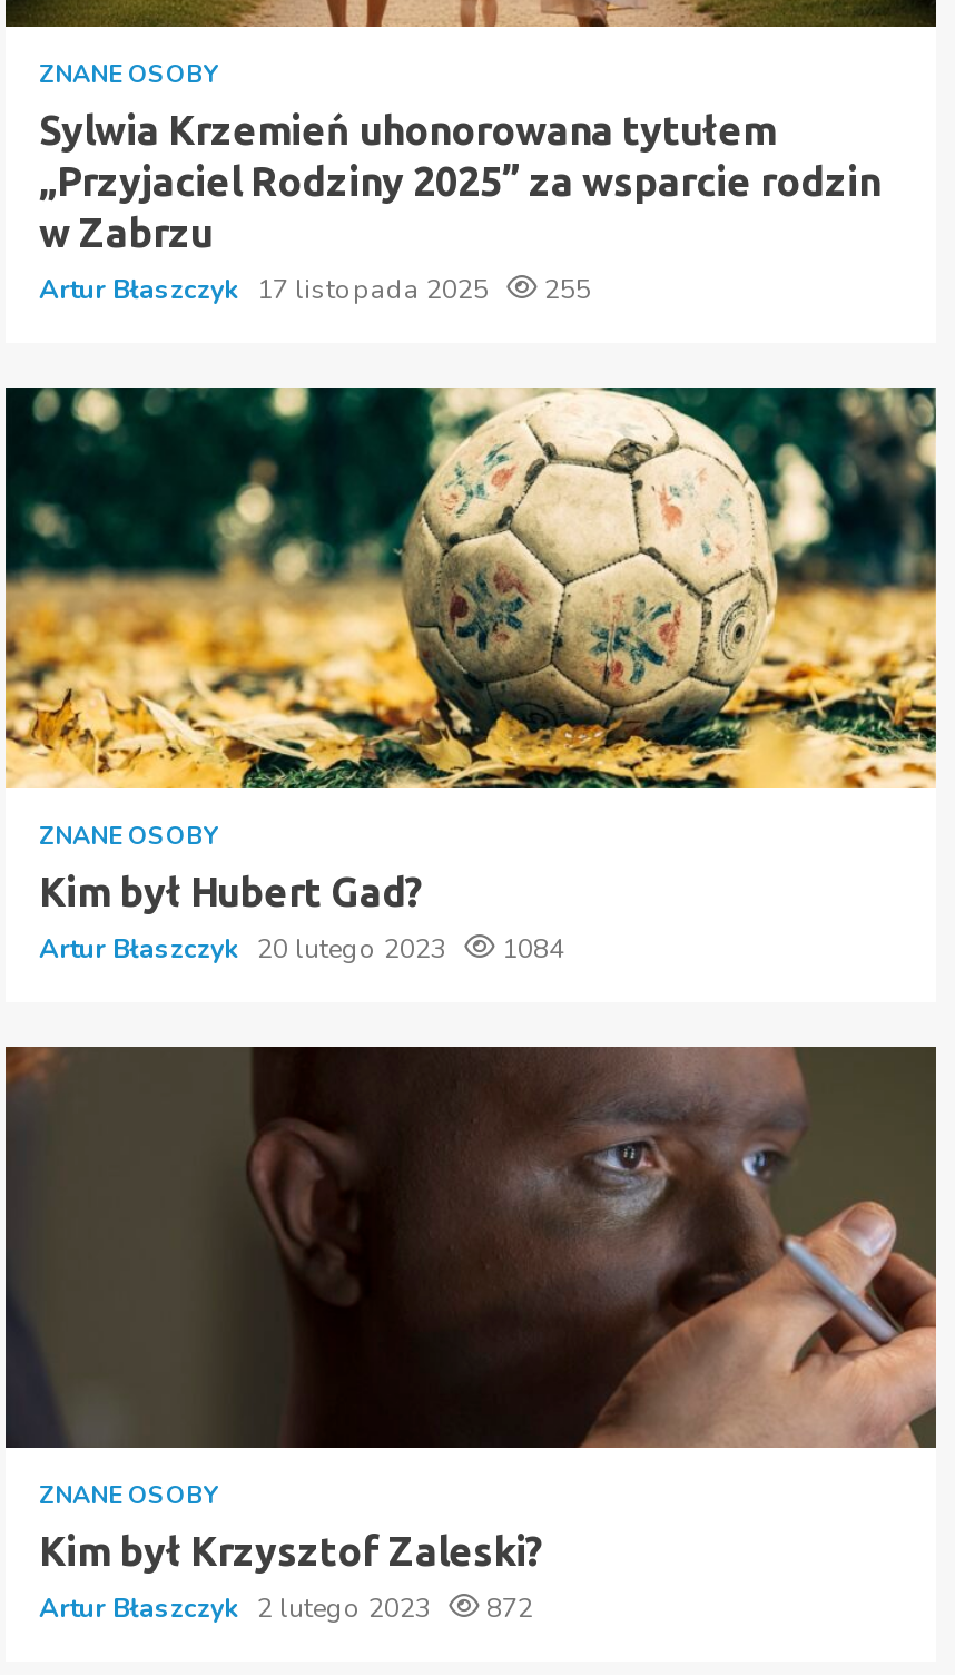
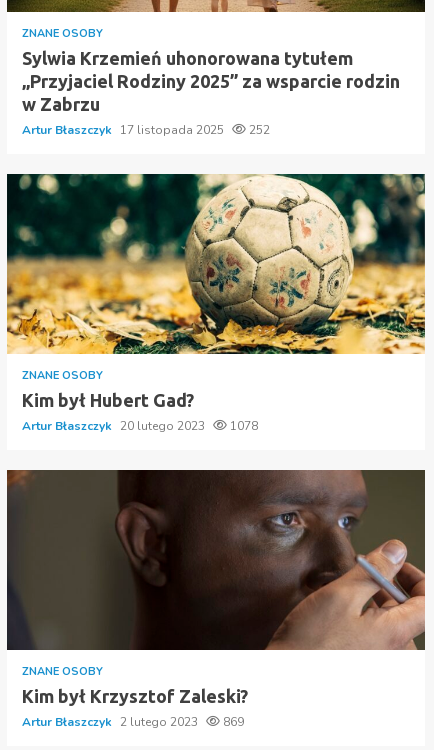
[39,271,591,306] Artur Błaszczyk 17 listopada 2025 255 -> [22,122,270,138] Artur Błaszczyk 17 listopada 2025 252
[39,930,564,966] Artur Błaszczyk 20 lutego 2023 1084 -> [22,418,258,434] Artur Błaszczyk 20 lutego 2023 1078
[39,1589,533,1625] Artur Błaszczyk 2 lutego 2023 872 -> [22,714,244,730] Artur Błaszczyk 2 lutego 2023 869

